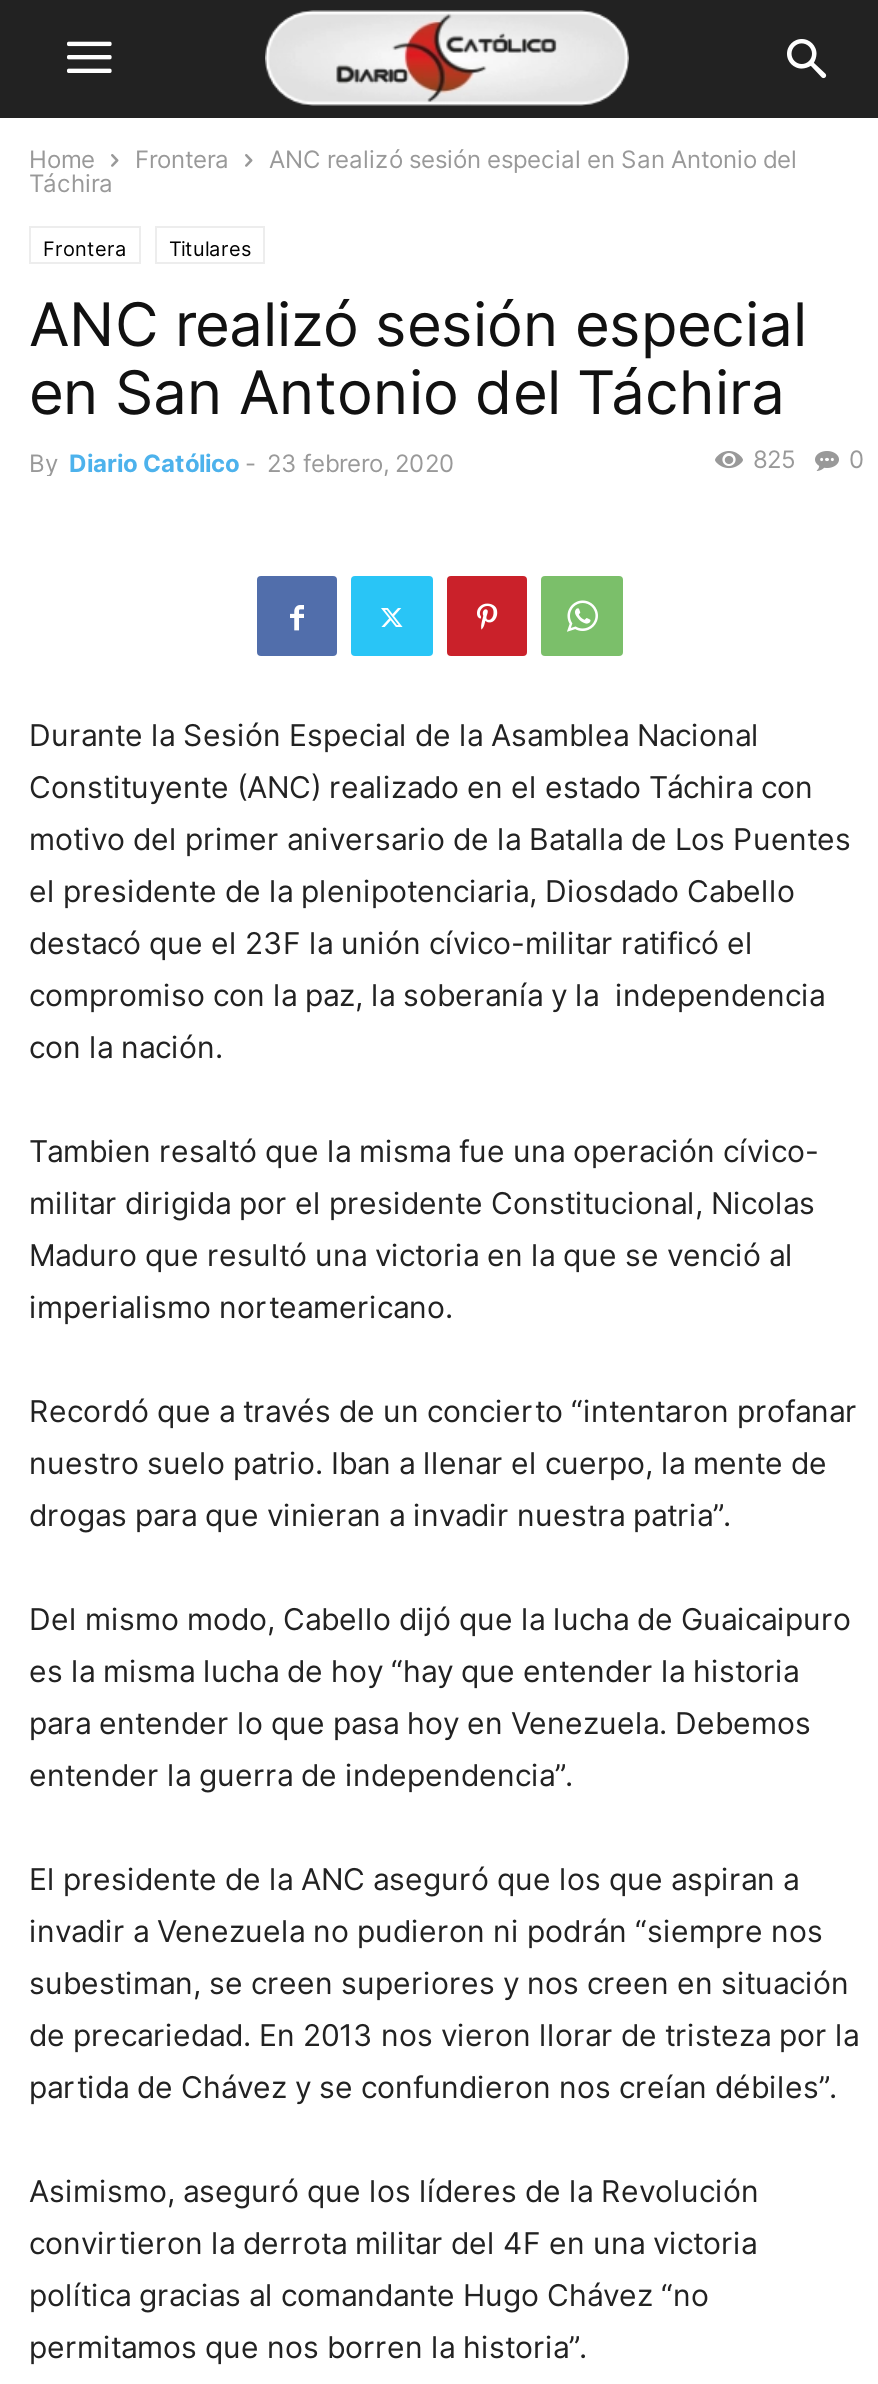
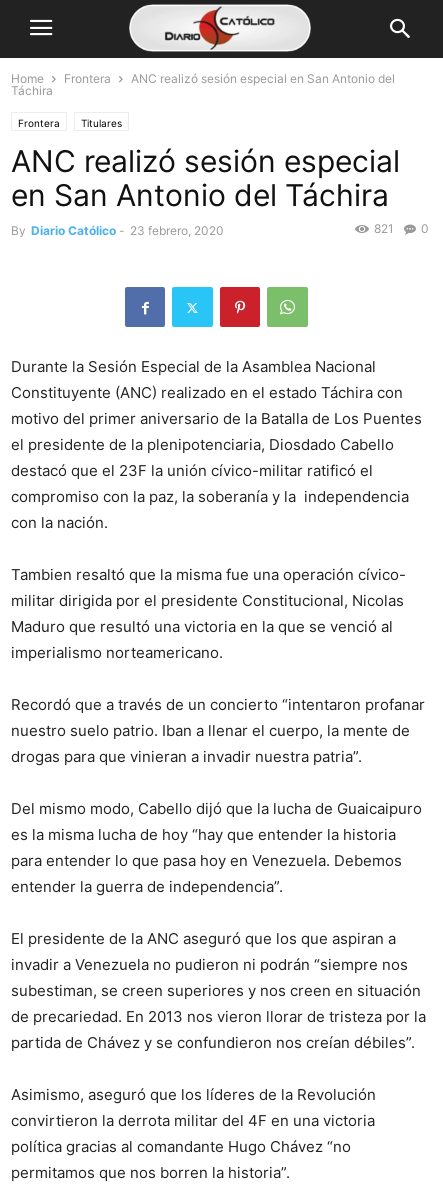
[753,444,865,474] 825 0 -> [374,221,429,236] 821 0

